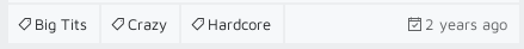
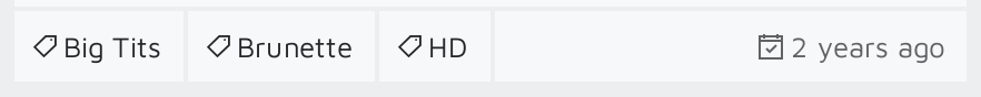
[128,14,271,33] Crazy | Hardcore -> [237,28,468,63] Brunette | HD

